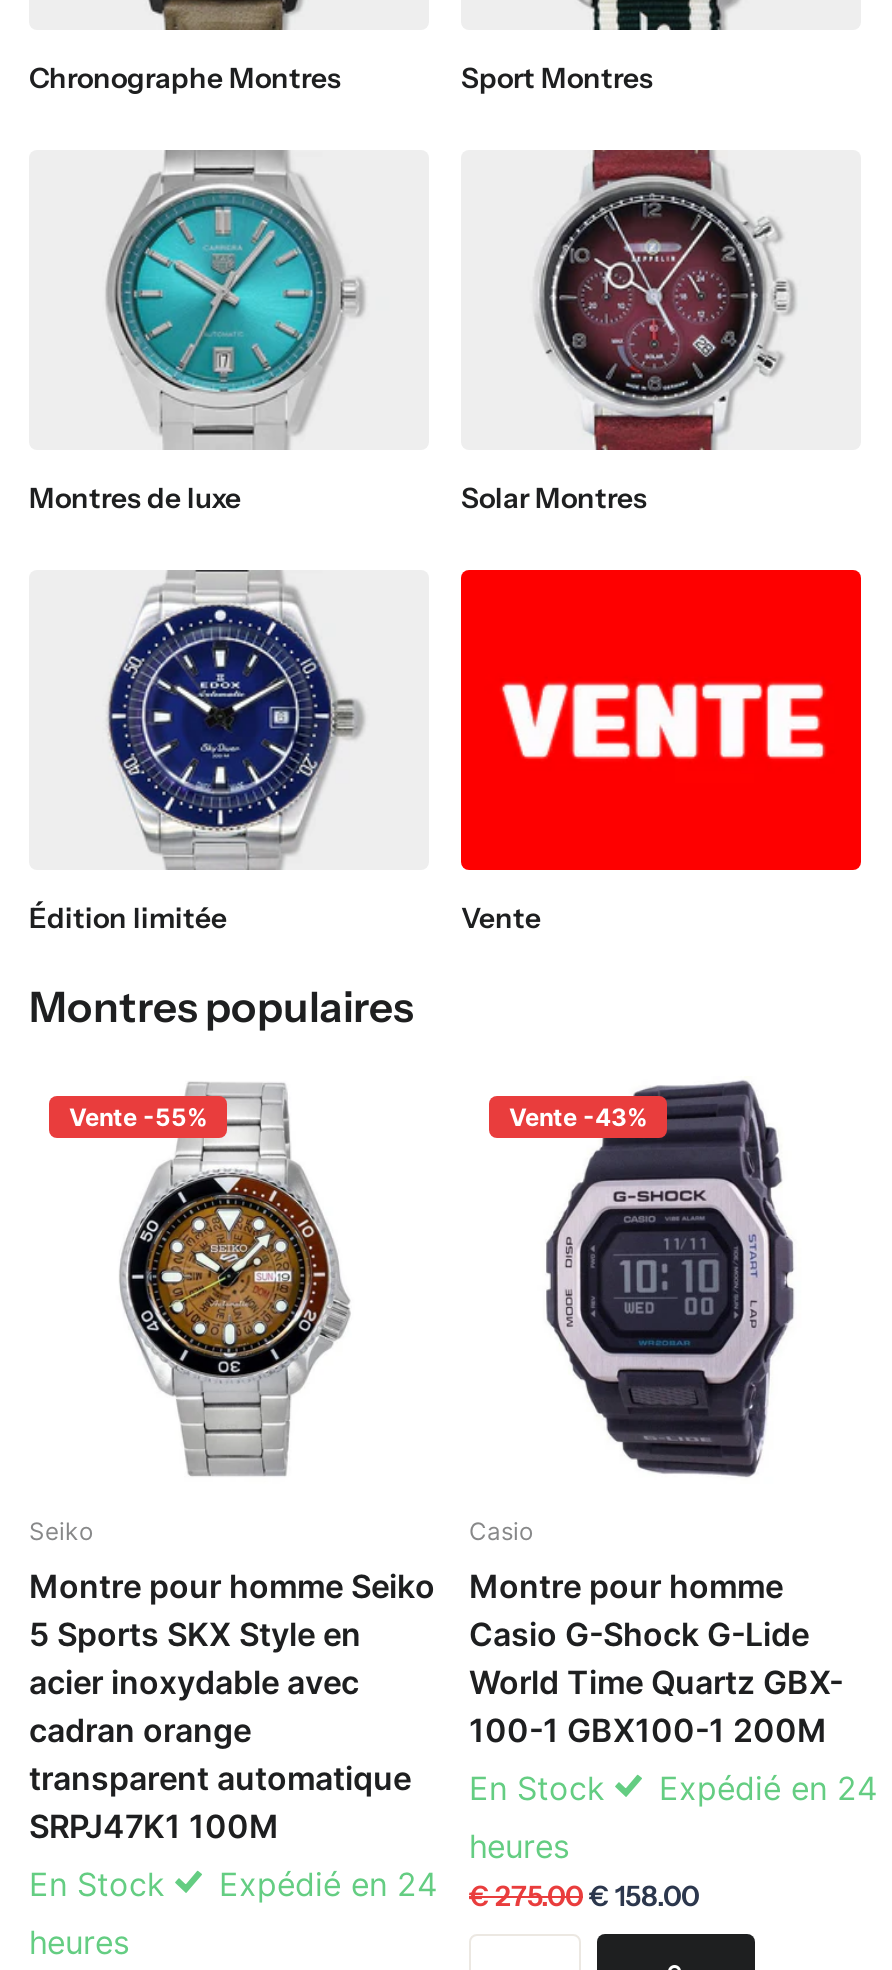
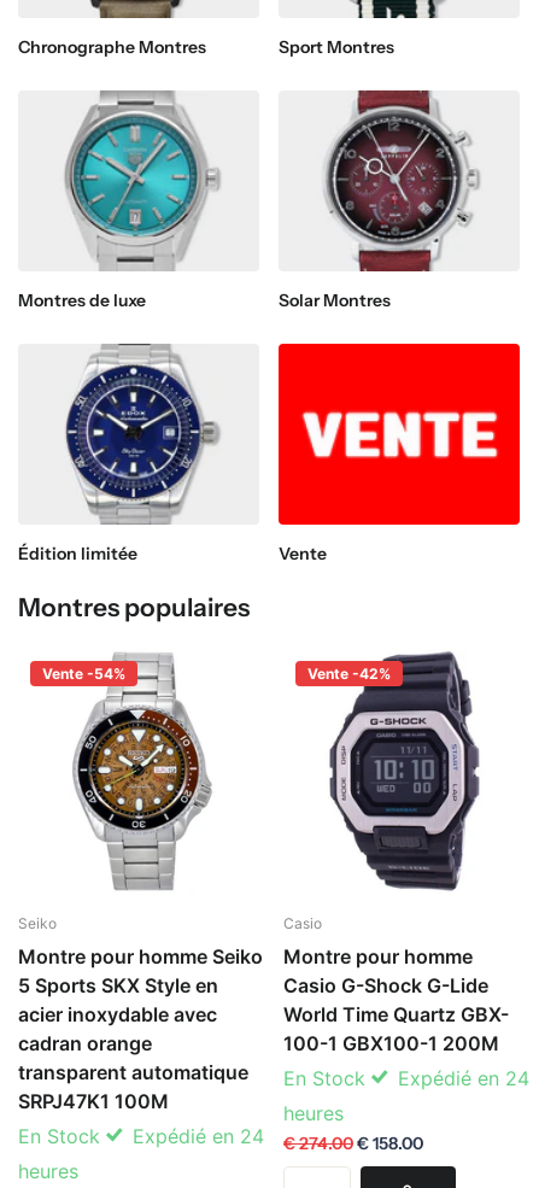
[69,1101,207,1131] Vente -55% -> [42,664,125,682] Vente -54%
[509,1101,647,1131] Vente -43% -> [307,664,391,682] Vente -42%
[29,1864,699,1914] En Stock Expédié en 24 € 275.00€ 158.00 -> [18,1124,423,1154] En Stock Expédié en 24 € 274.00€ 158.00

